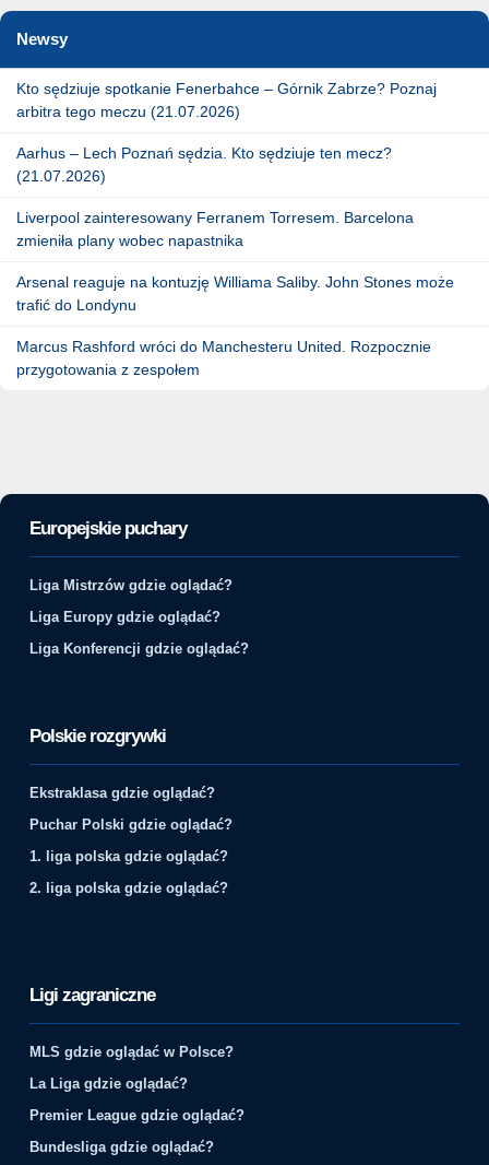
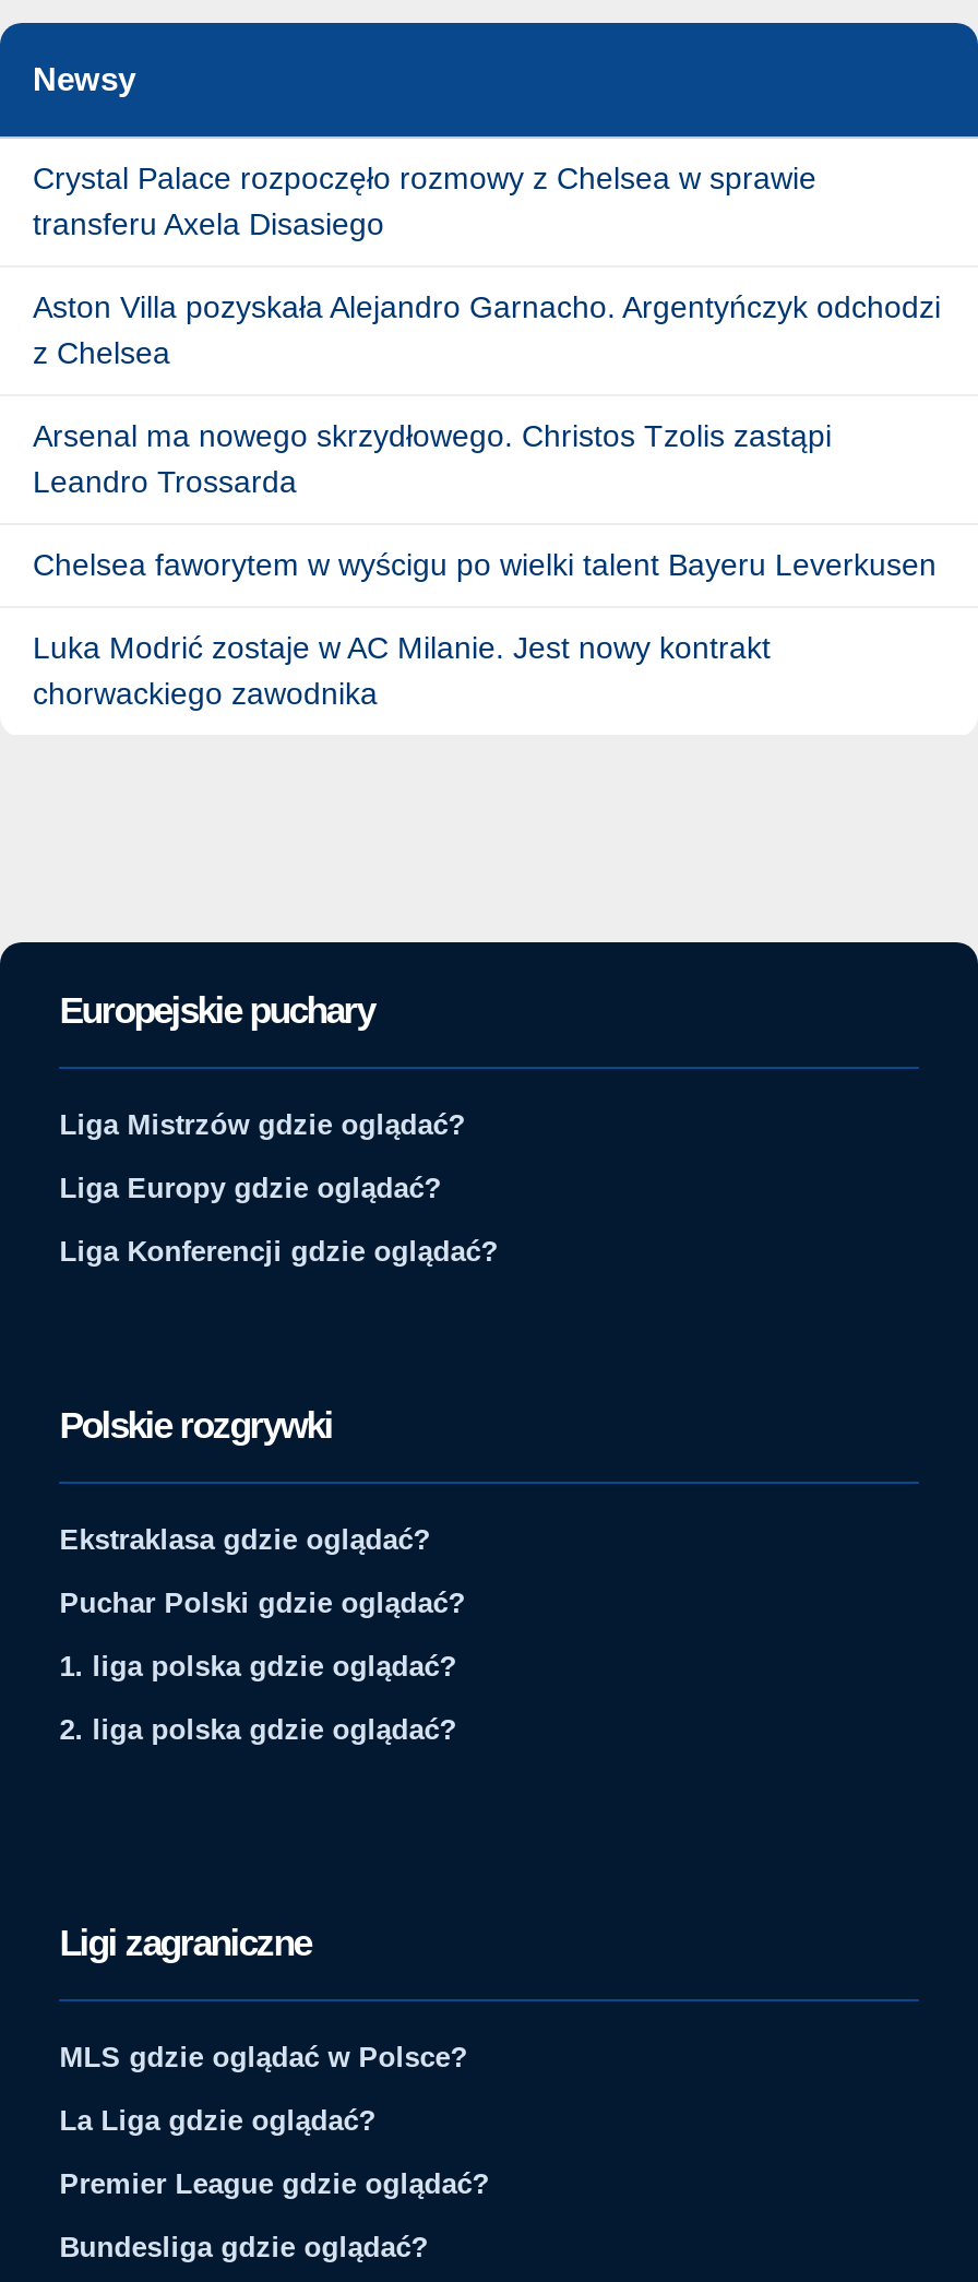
[16,80,437,120] Kto sędziuje spotkanie Fenerbahce – Górnik Zabrze? Poznaj | arbitra tego meczu (21.07.2026) -> [33,160,816,241] Crystal Palace rozpoczęło rozmowy z Chelsea w sprawie | transferu Axela Disasiego
[16,144,392,184] Aarhus – Lech Poznań sędzia. Kto sędziuje ten mecz? | (21.07.2026) -> [33,289,941,370] Aston Villa pozyskała Alejandro Garnacho. Argentyńczyk odchodzi | z Chelsea
[16,209,414,249] Liverpool zainteresowany Ferranem Torresem. Barcelona | zmieniła plany wobec napastnika -> [33,418,832,499] Arsenal ma nowego skrzydłowego. Christos Tzolis zastąpi | Leandro Trossarda
[16,273,454,313] Arsenal reaguje na kontuzję Williama Saliby. John Stones może | trafić do Londynu -> [33,547,937,582] Chelsea faworytem w wyścigu po wielki talent Bayeru Leverkusen
[16,337,431,378] Marcus Rashford wróci do Manchesteru United. Rozpocznie | przygotowania z zespołem -> [33,630,771,710] Luka Modrić zostaje w AC Milanie. Jest nowy kontrakt | chorwackiego zawodnika

